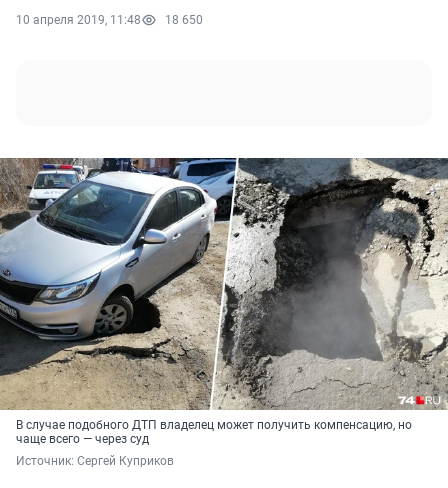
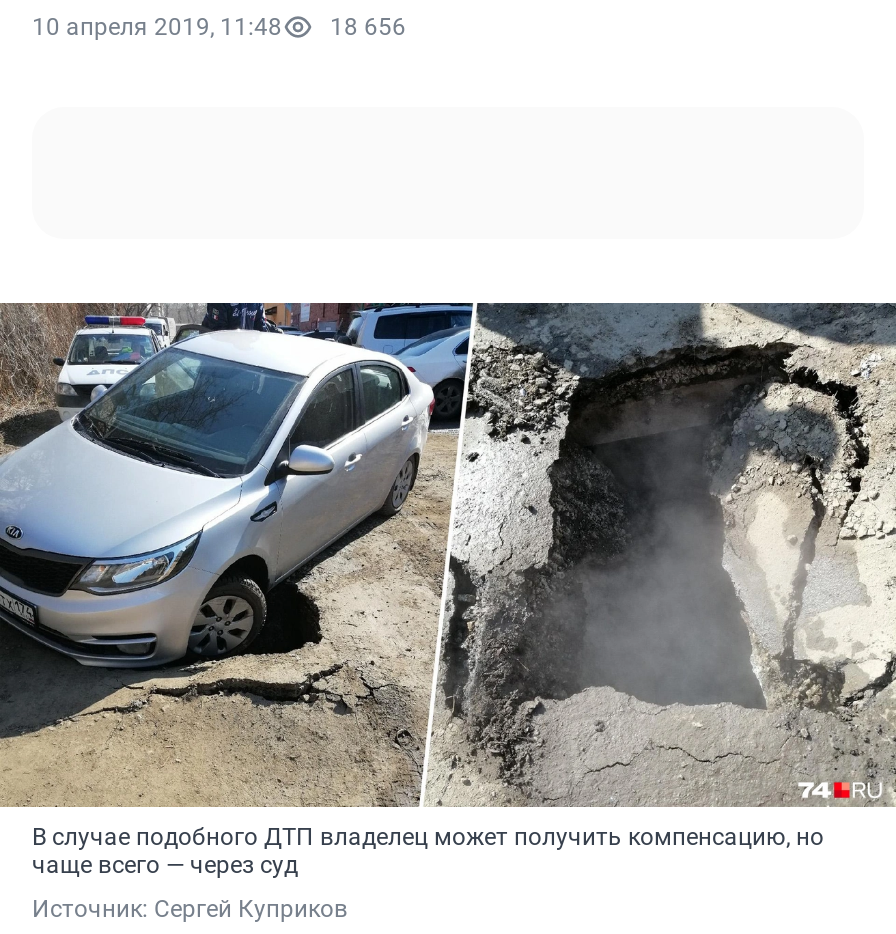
[16,13,203,27] 10 апреля 2019, 11:48 18 650 -> [32,13,406,41] 10 апреля 2019, 11:48 18 656

